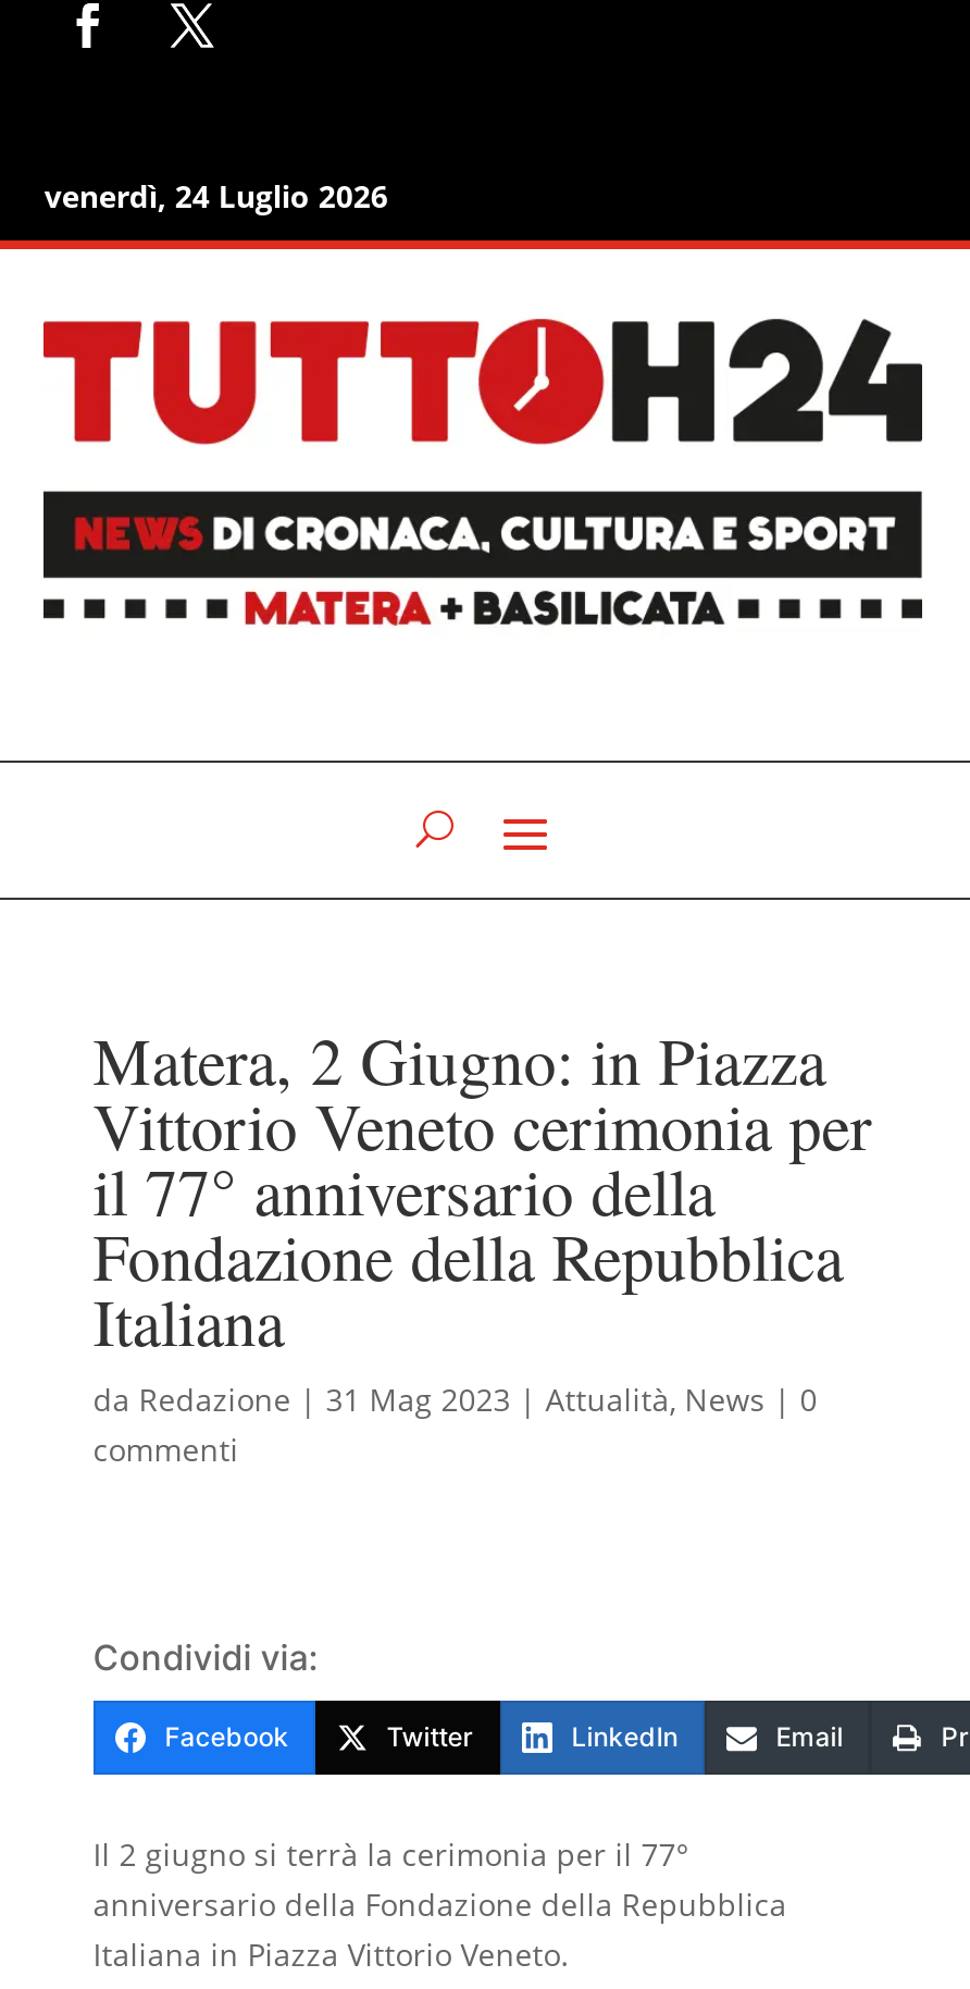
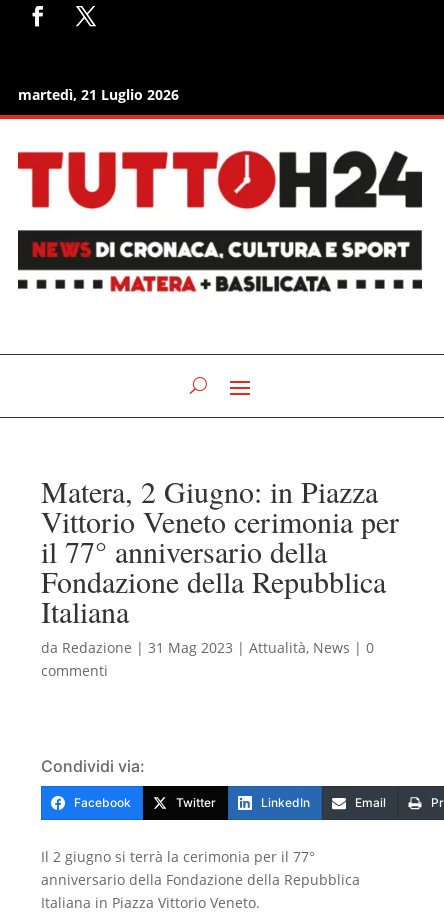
[44,175,388,217] venerdì, 24 Luglio 2026 -> [18,85,179,104] martedì, 21 Luglio 2026

